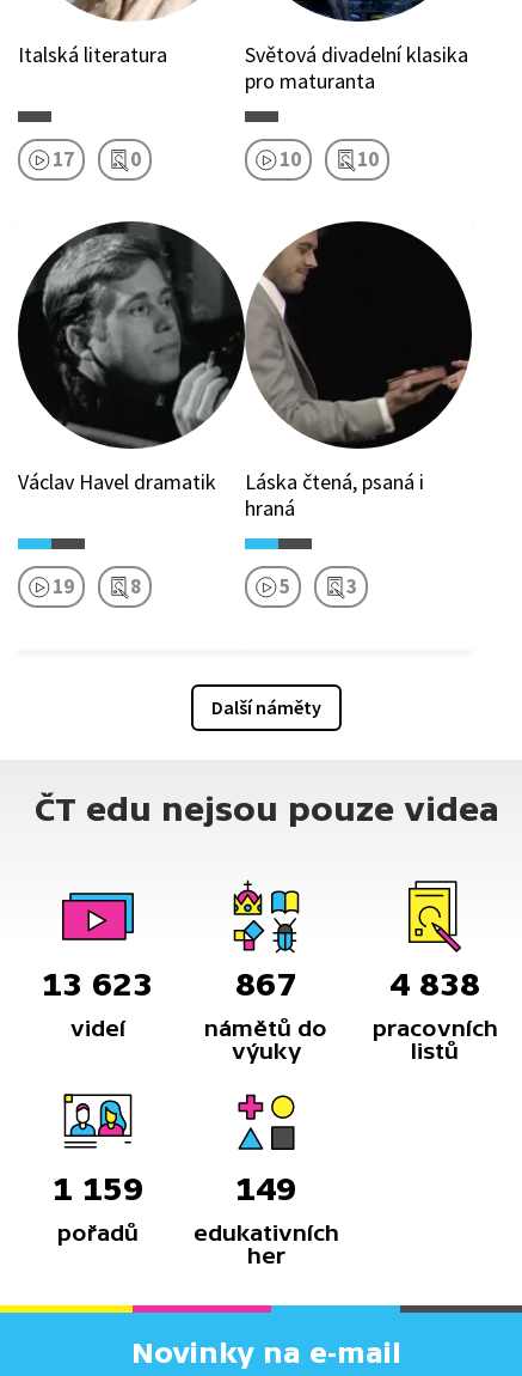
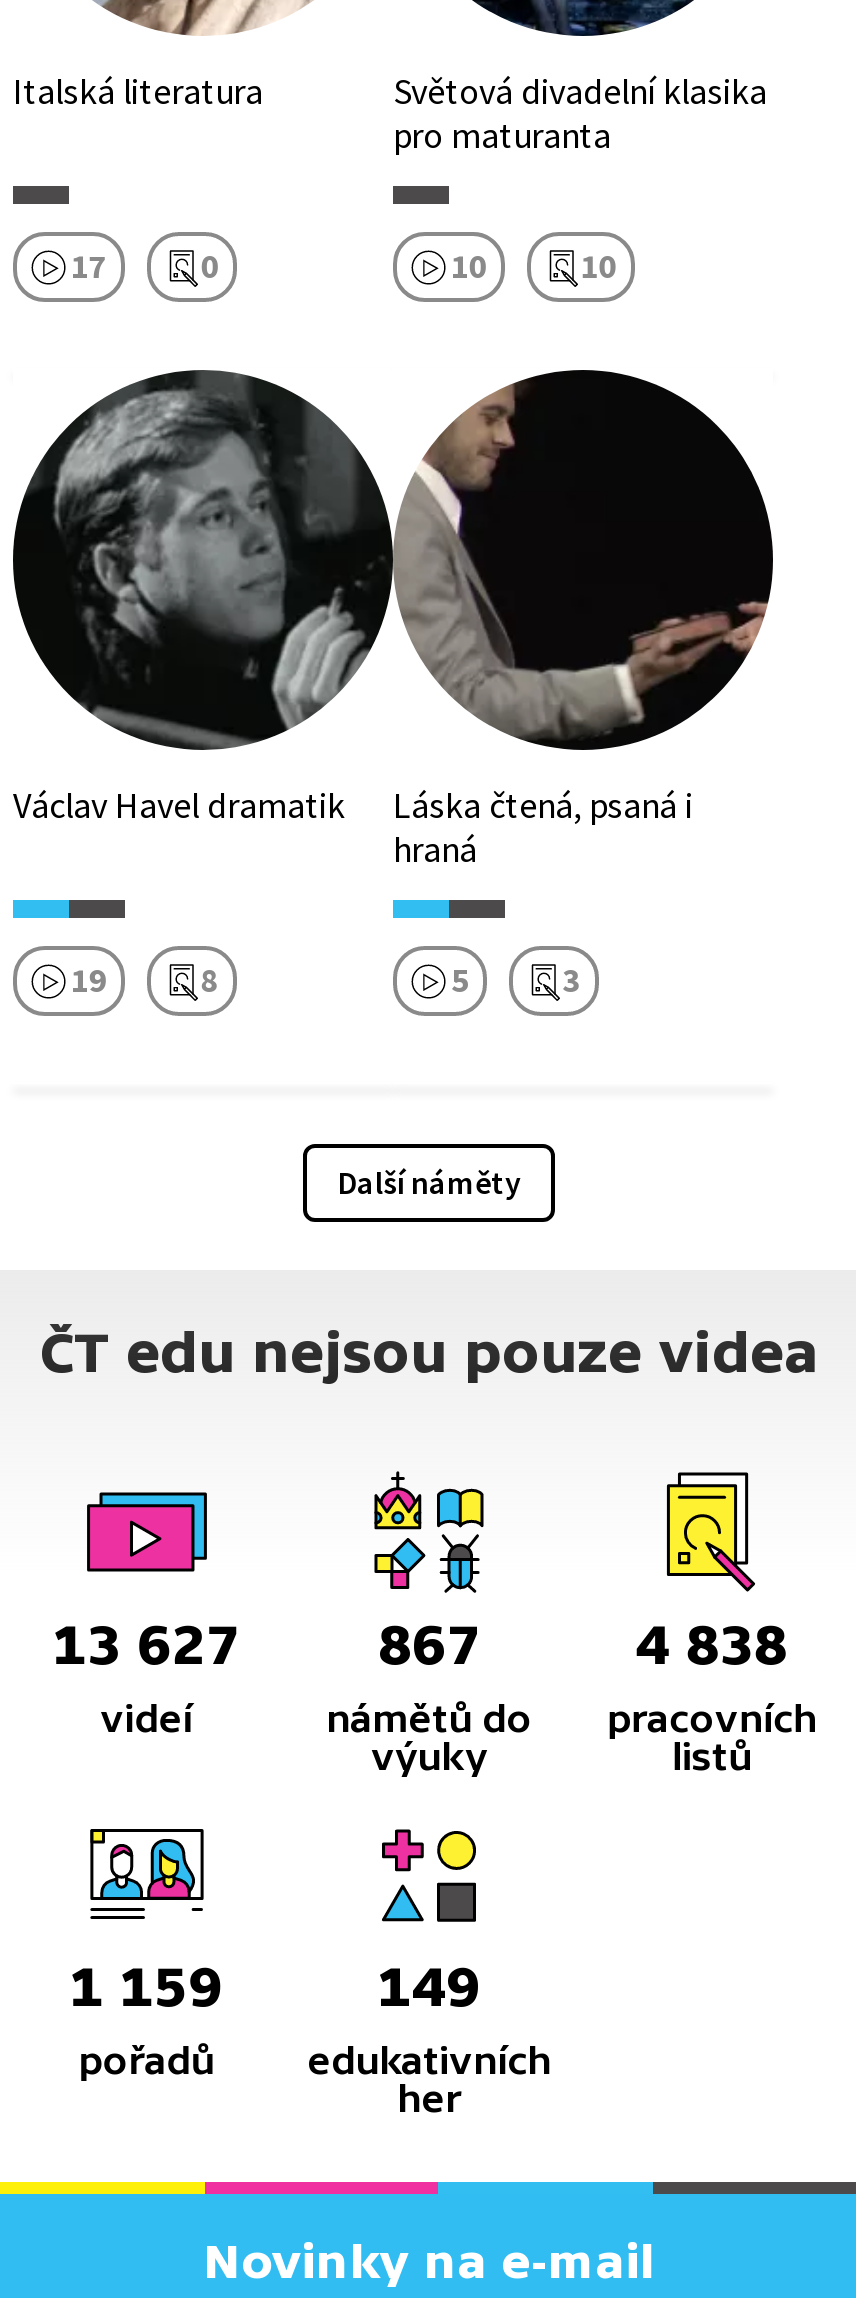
[42,964,153,1003] 13 623 -> [53,1612,239,1676] 13 627

